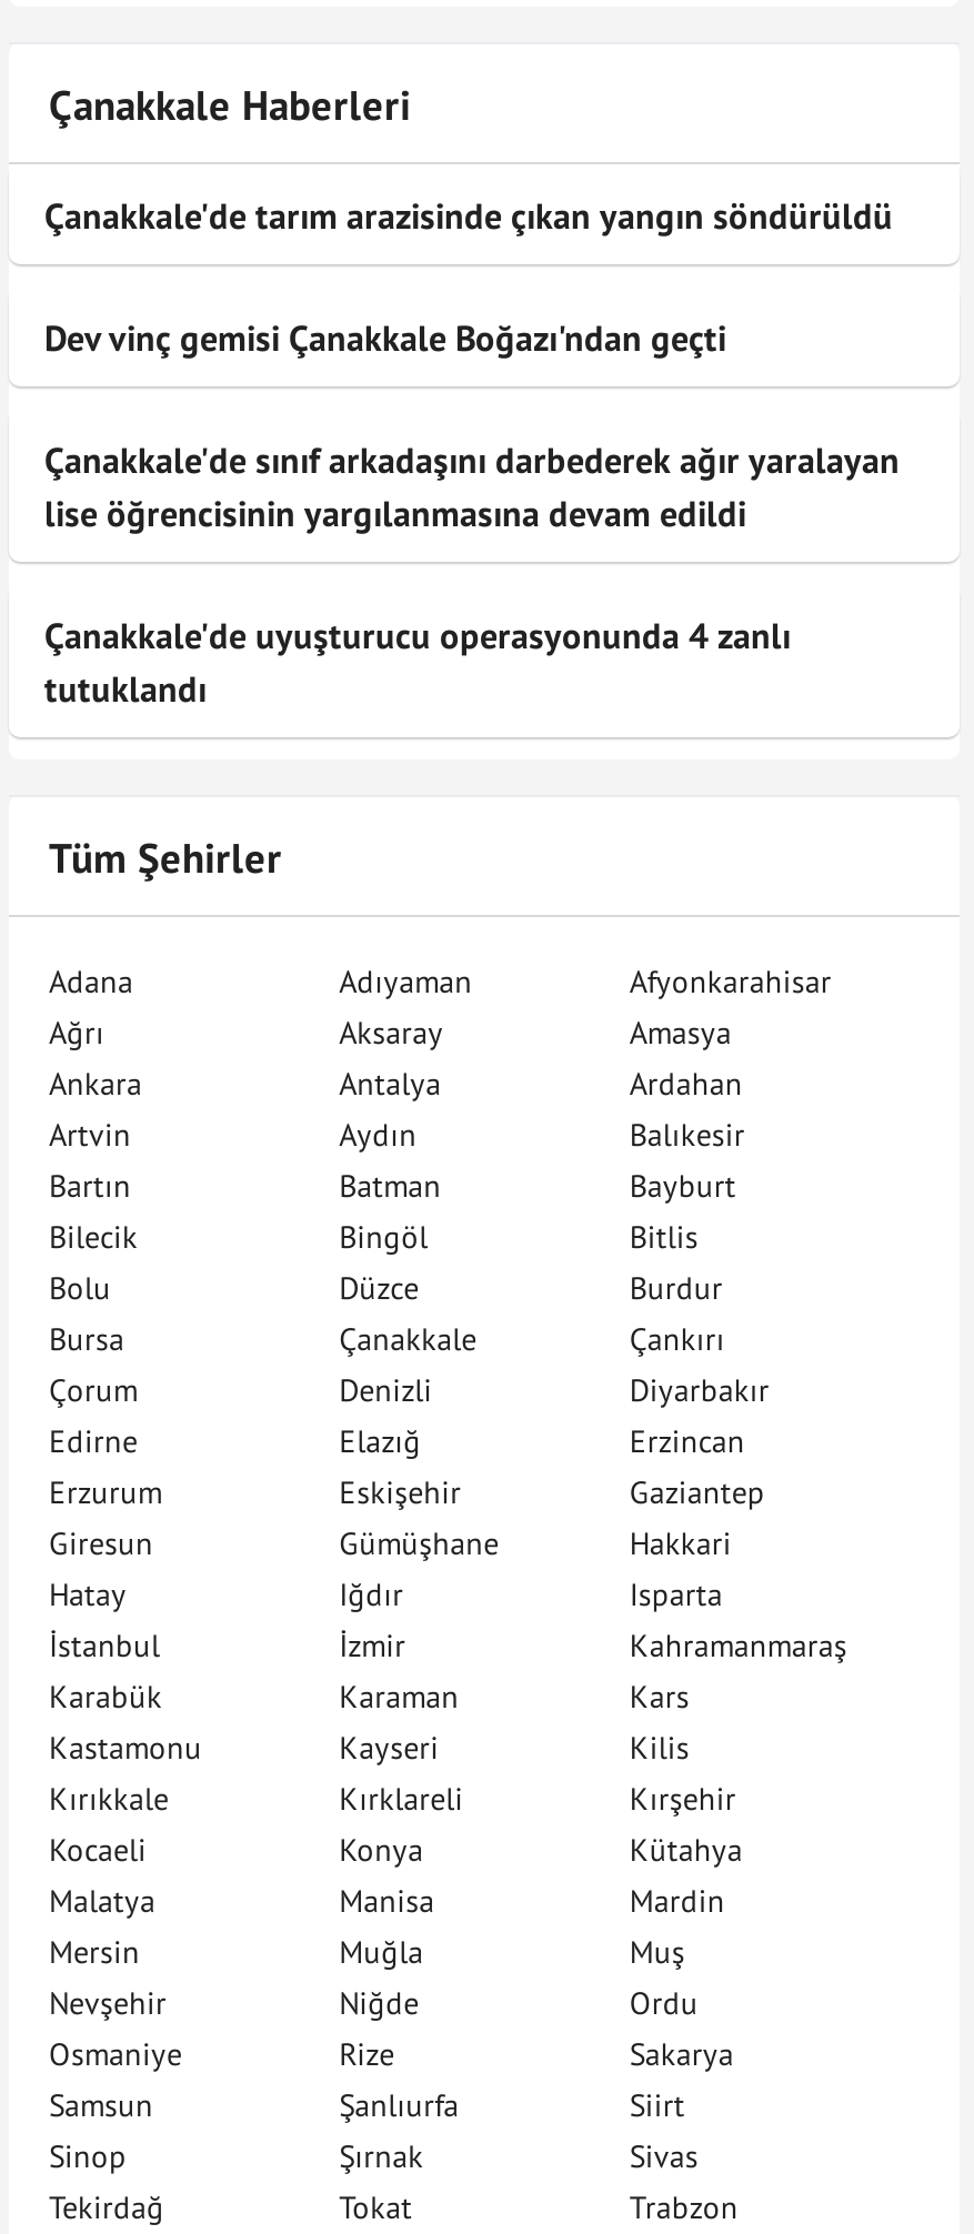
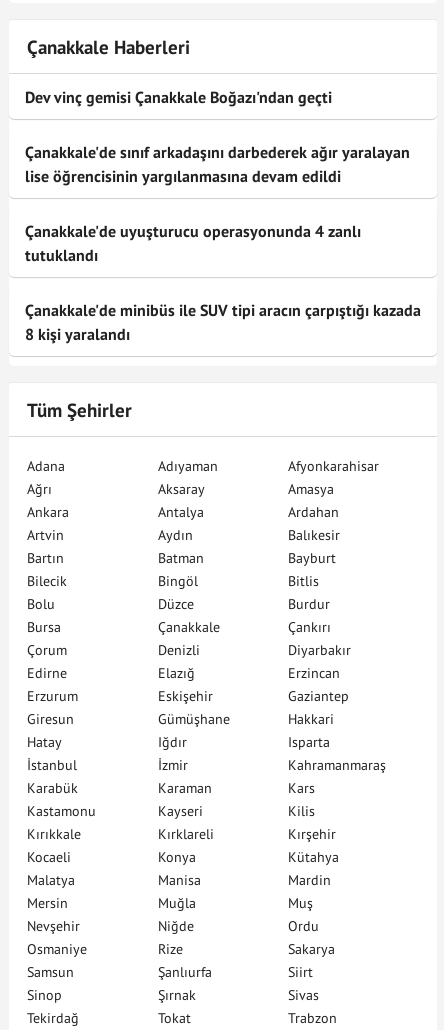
[44,192,893,237] Çanakkale'de tarım arazisinde çıkan yangın söndürüldü -> none
moved [44,314,900,710] -> [25,86,410,264]: Dev vinç gemisi Çanakkale Boğazı'ndan geçti | Çanakkale'de sınıf arkadaşını darbederek ağır yaralayan | lise öğrencisinin yargılanmasına devam edildi | Çanakkale'de uyuşturucu operasyonunda 4 zanlı | tutuklandı
none -> [25,299,421,343] Çanakkale'de minibüs ile SUV tipi aracın çarpıştığı kazada | 8 kişi yaralandı

